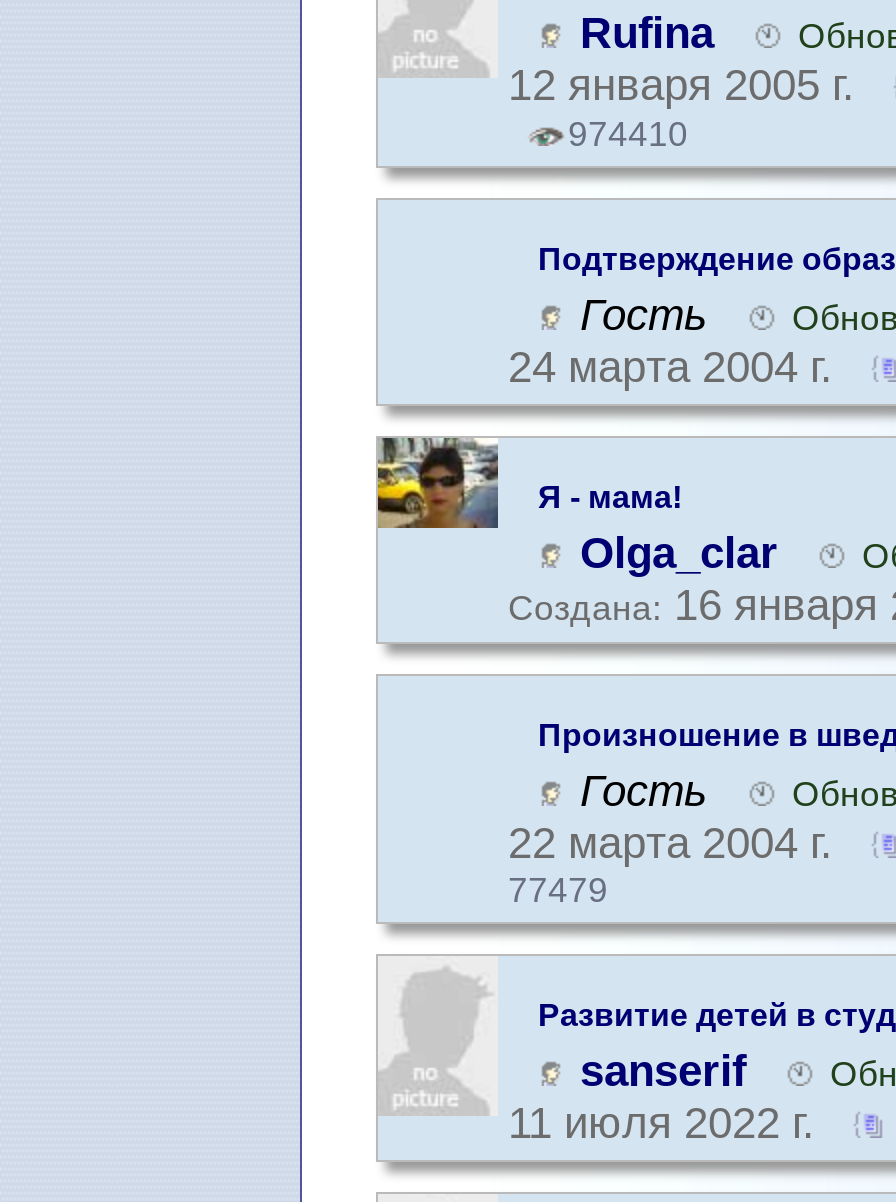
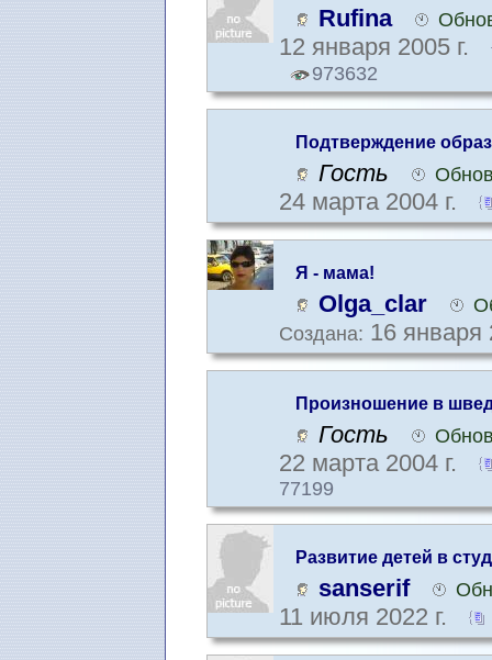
[568,114,688,154] 974410 -> [312,63,378,85] 973632
[508,870,608,910] 77479 -> [279,478,334,500] 77199

